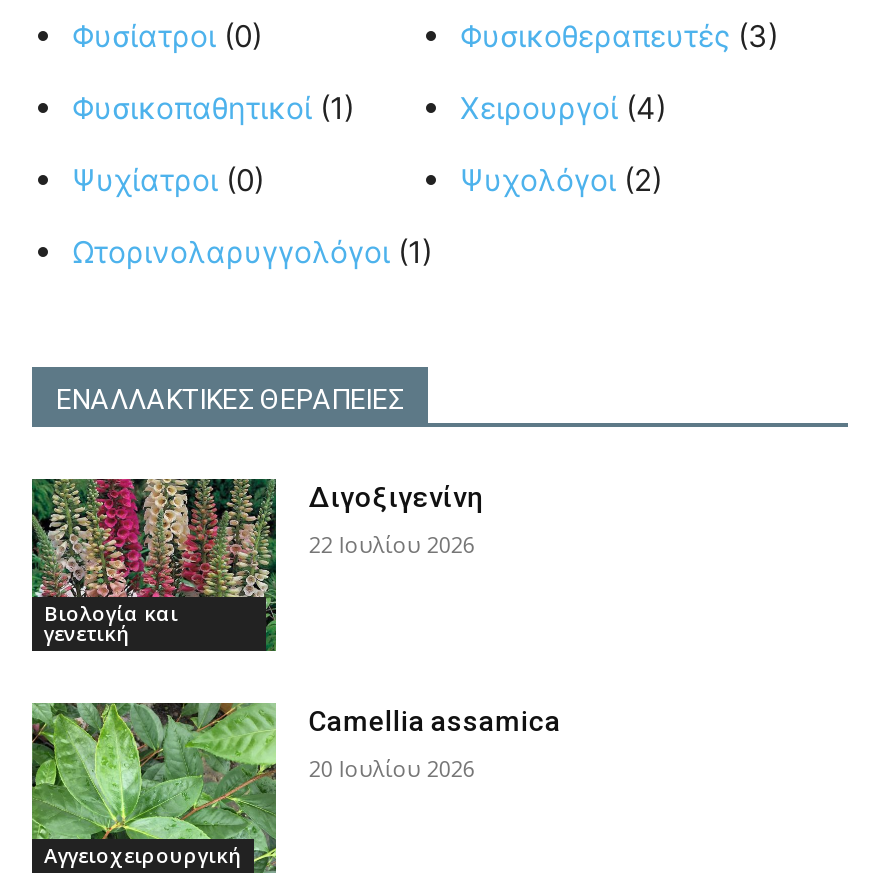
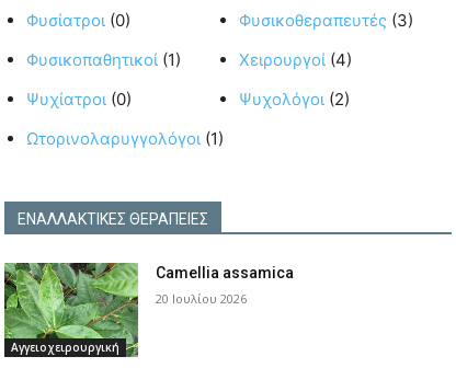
[32,477,278,651] [image] | Βιολογία και | γενετική -> none
[309,481,483,559] Διγοξιγενίνη | 22 Ιουλίου 2026 -> none

